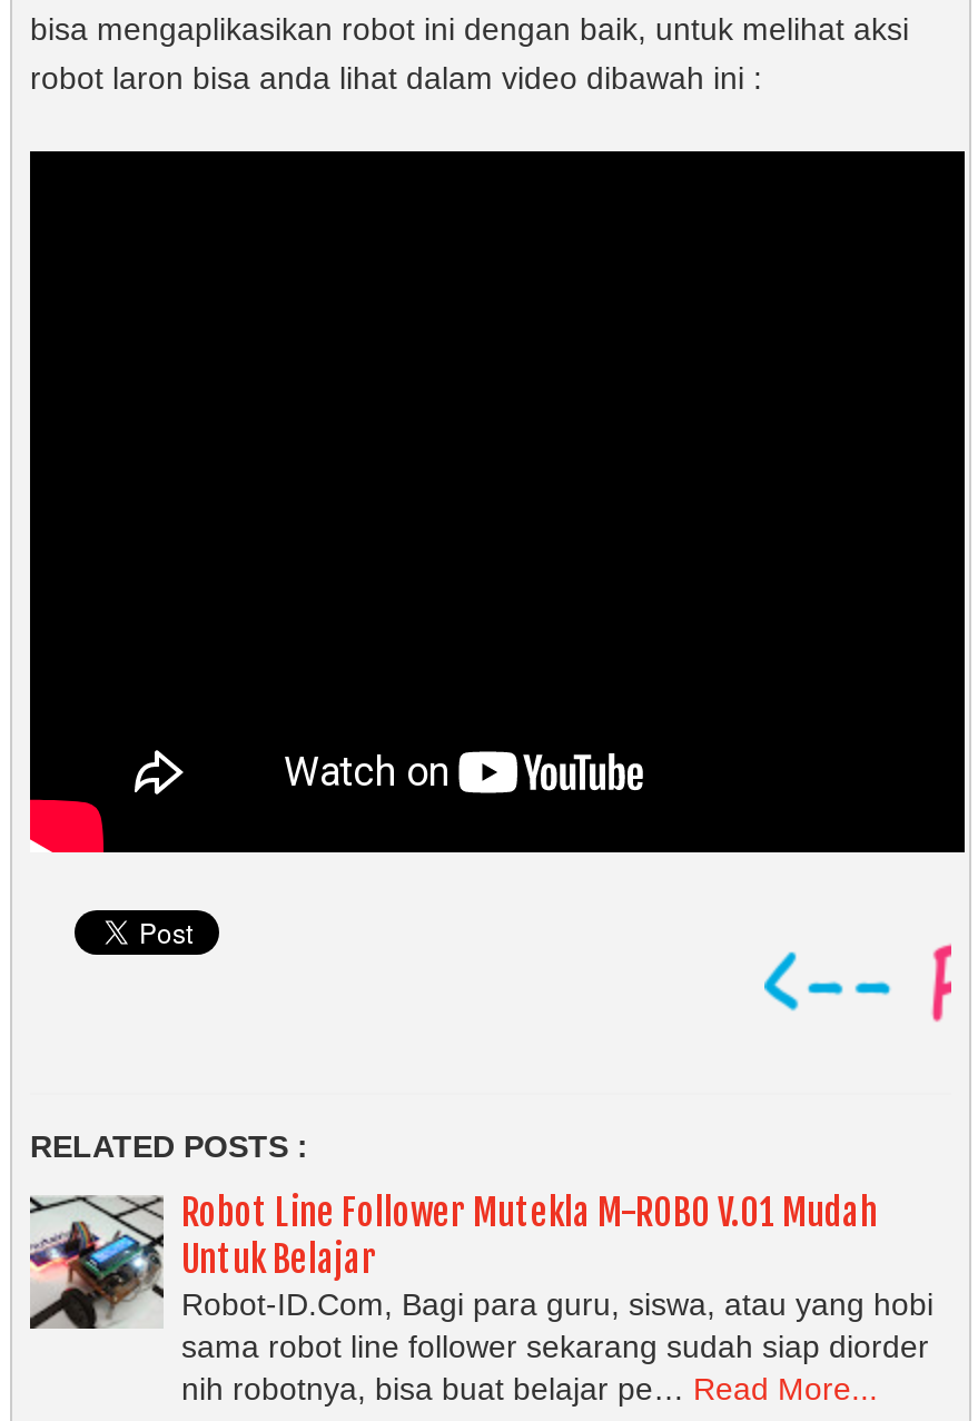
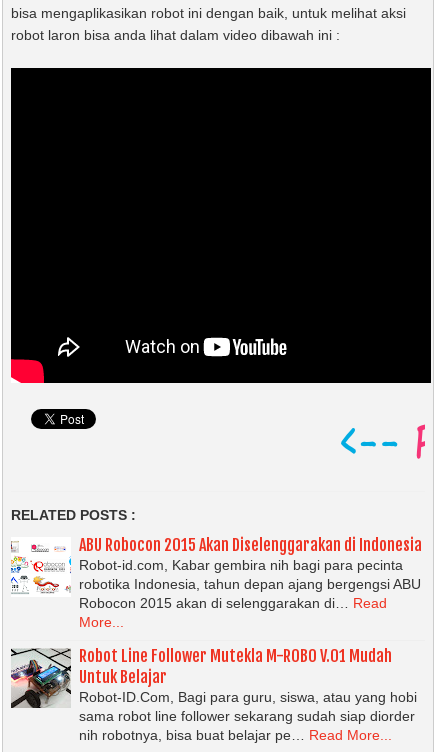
none -> [10,535,422,630] [image] | ABU Robocon 2015 Akan Diselenggarakan di Indonesia | Robot-id.com, Kabar gembira nih bagi para pecinta | robotika Indonesia, tahun depan ajang bergengsi ABU | Robocon 2015 akan di selenggarakan di… Read | More...

